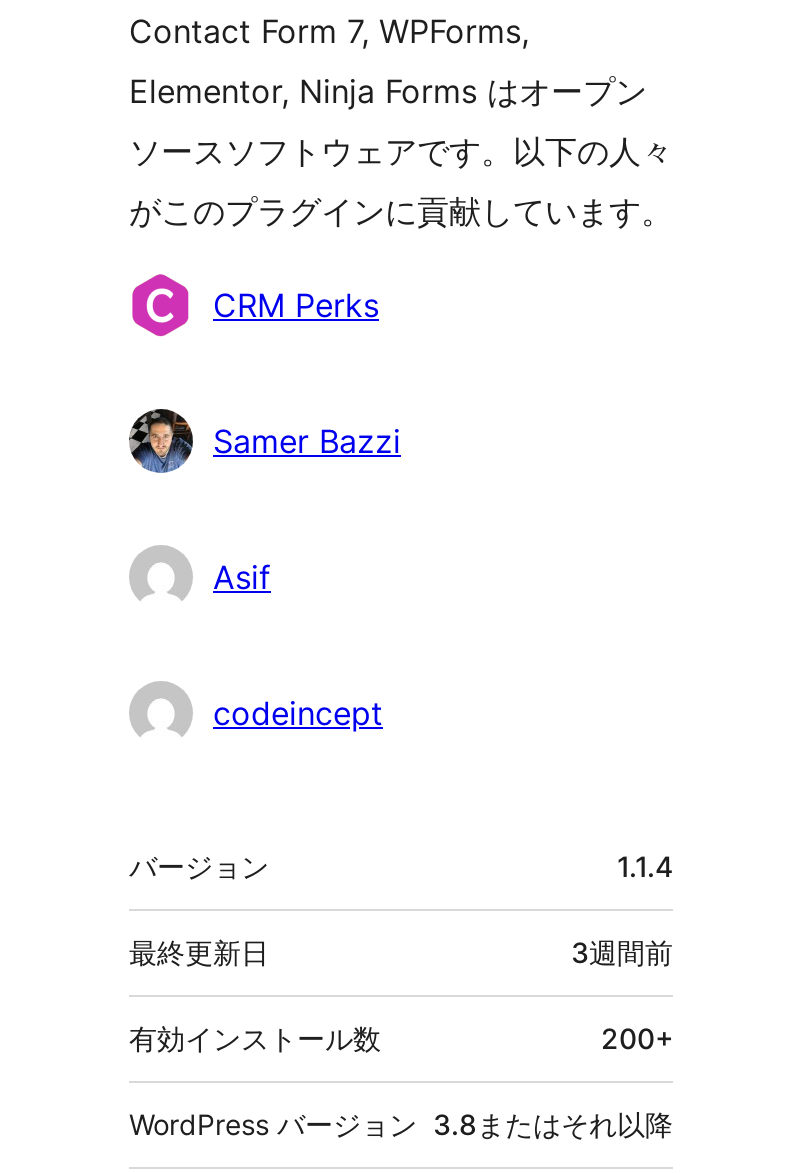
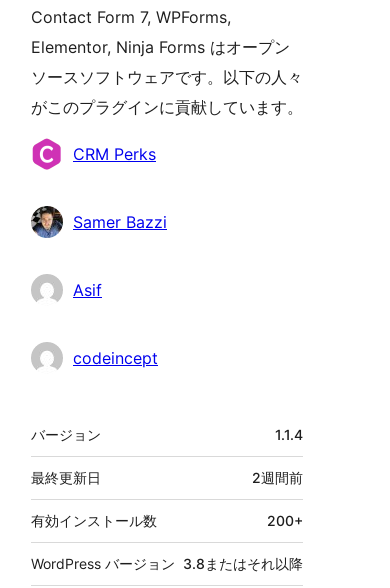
[571,936,673,970] 3週間前 -> [252,469,303,486] 2週間前

